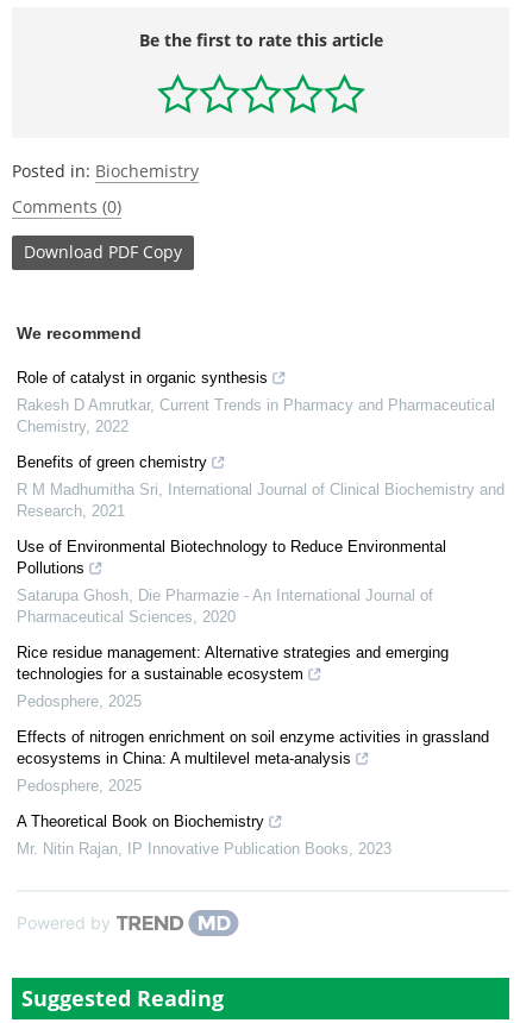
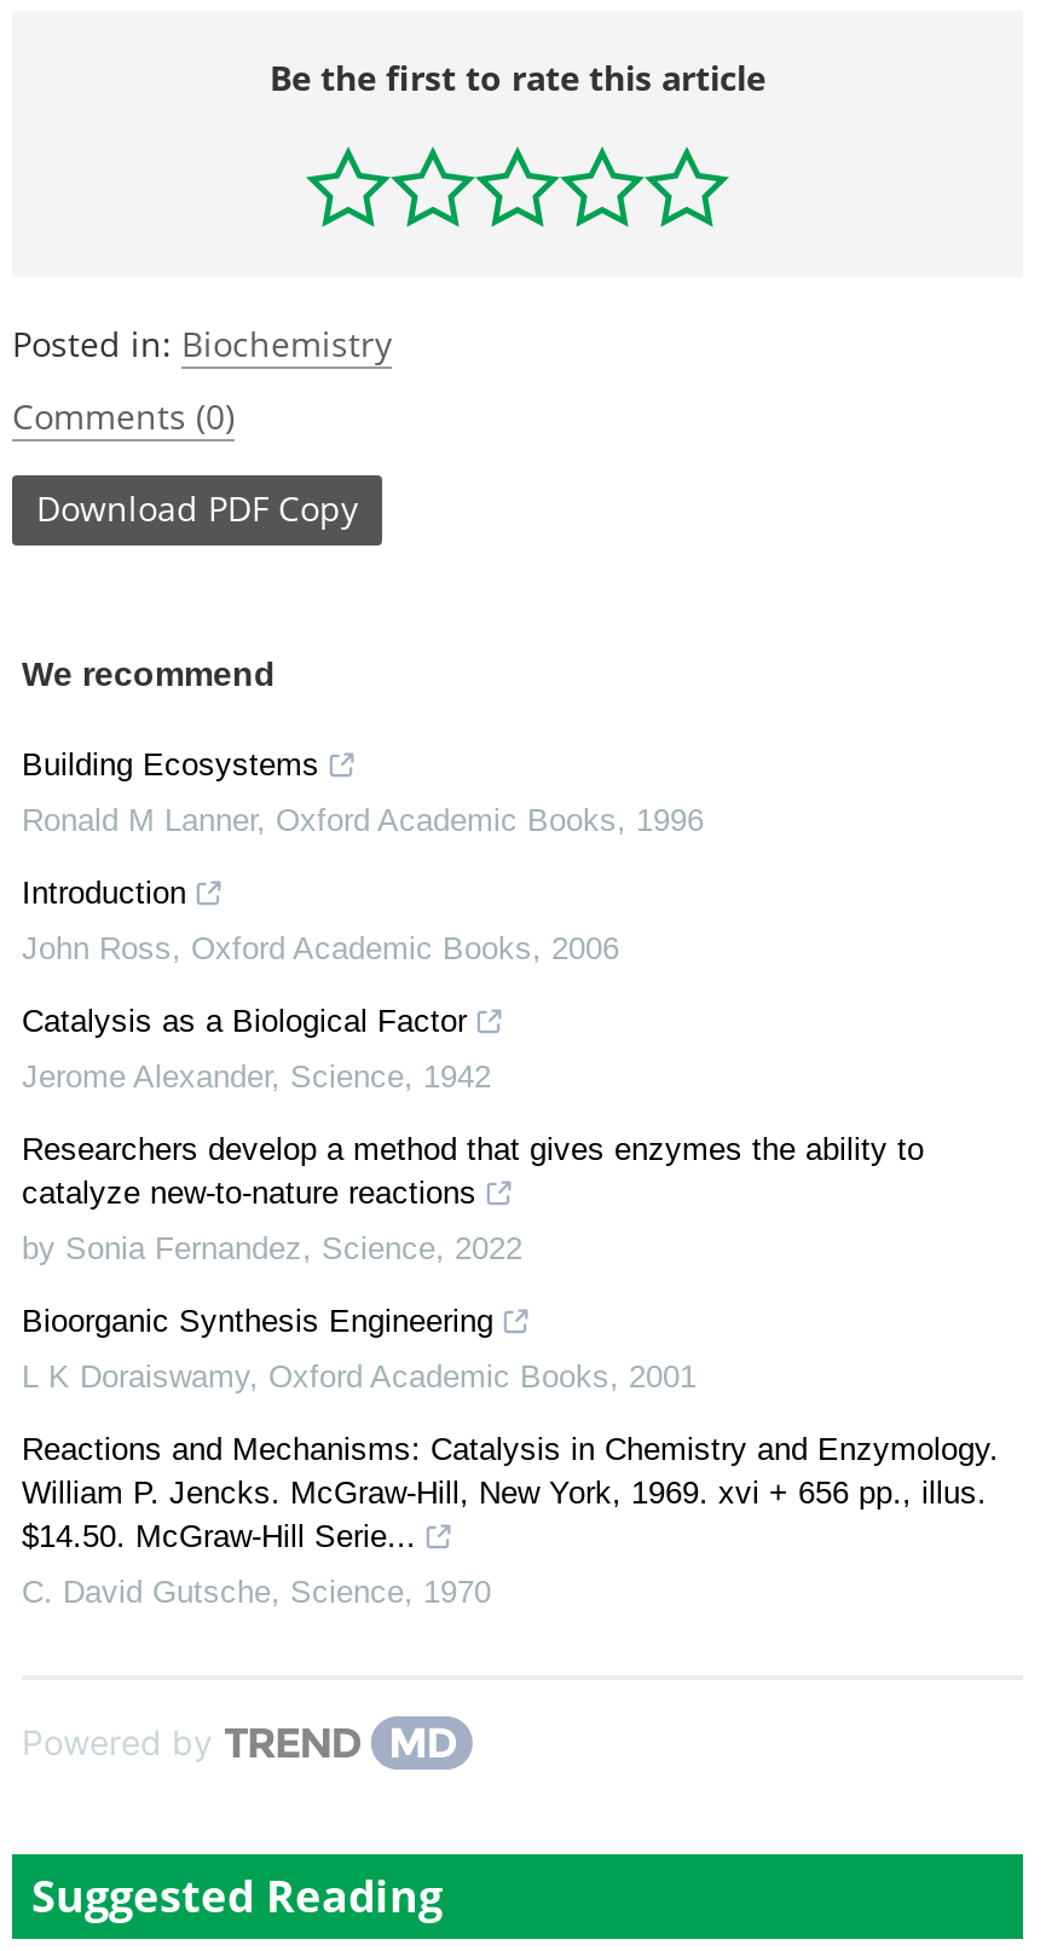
[17,369,268,386] Role of catalyst in organic synthesis -> [22,746,319,782] Building Ecosystems
[17,396,495,435] Rakesh D Amrutkar, Current Trends in Pharmacy and Pharmaceutical | Chemistry, 2022 -> [22,802,704,838] Ronald M Lanner, Oxford Academic Books, 1996
[17,453,207,471] Benefits of green chemistry -> [22,874,186,911] Introduction
[17,480,505,520] R M Madhumitha Sri, International Journal of Clinical Biochemistry and | Research, 2021 -> [22,930,619,966] John Ross, Oxford Academic Books, 2006
[17,538,446,577] Use of Environmental Biotechnology to Reduce Environmental | Pollutions -> [22,1002,467,1039] Catalysis as a Biological Factor
[17,586,433,626] Satarupa Ghosh, Die Pharmazie - An International Journal of | Pharmaceutical Sciences, 2020 -> [22,1058,491,1094] Jerome Alexander, Science, 1942
[17,643,449,683] Rice residue management: Alternative strategies and emerging | technologies for a sustainable ecosystem -> [22,1131,924,1211] Researchers develop a method that gives enzymes the ability to | catalyze new-to-nature reactions
[17,692,142,710] Pedosphere, 2025 -> [22,1230,522,1266] by Sonia Fernandez, Science, 2022
[17,728,489,767] Effects of nitrogen enrichment on soil enzyme activities in grassland | ecosystems in China: A multilevel meta-analysis -> [22,1302,493,1339] Bioorganic Synthesis Engineering
[17,777,142,794] Pedosphere, 2025 -> [22,1358,697,1394] L K Doraiswamy, Oxford Academic Books, 2001
[17,812,264,830] A Theoretical Book on Biochemistry -> [22,1431,999,1554] Reactions and Mechanisms: Catalysis in Chemistry and Enzymology. | William P. Jencks. McGraw-Hill, New York, 1969. xvi + 656 pp., illus. | $14.50. McGraw-Hill Serie...
[17,840,391,858] Mr. Nitin Rajan, IP Innovative Publication Books, 2023 -> [22,1573,491,1610] C. David Gutsche, Science, 1970

